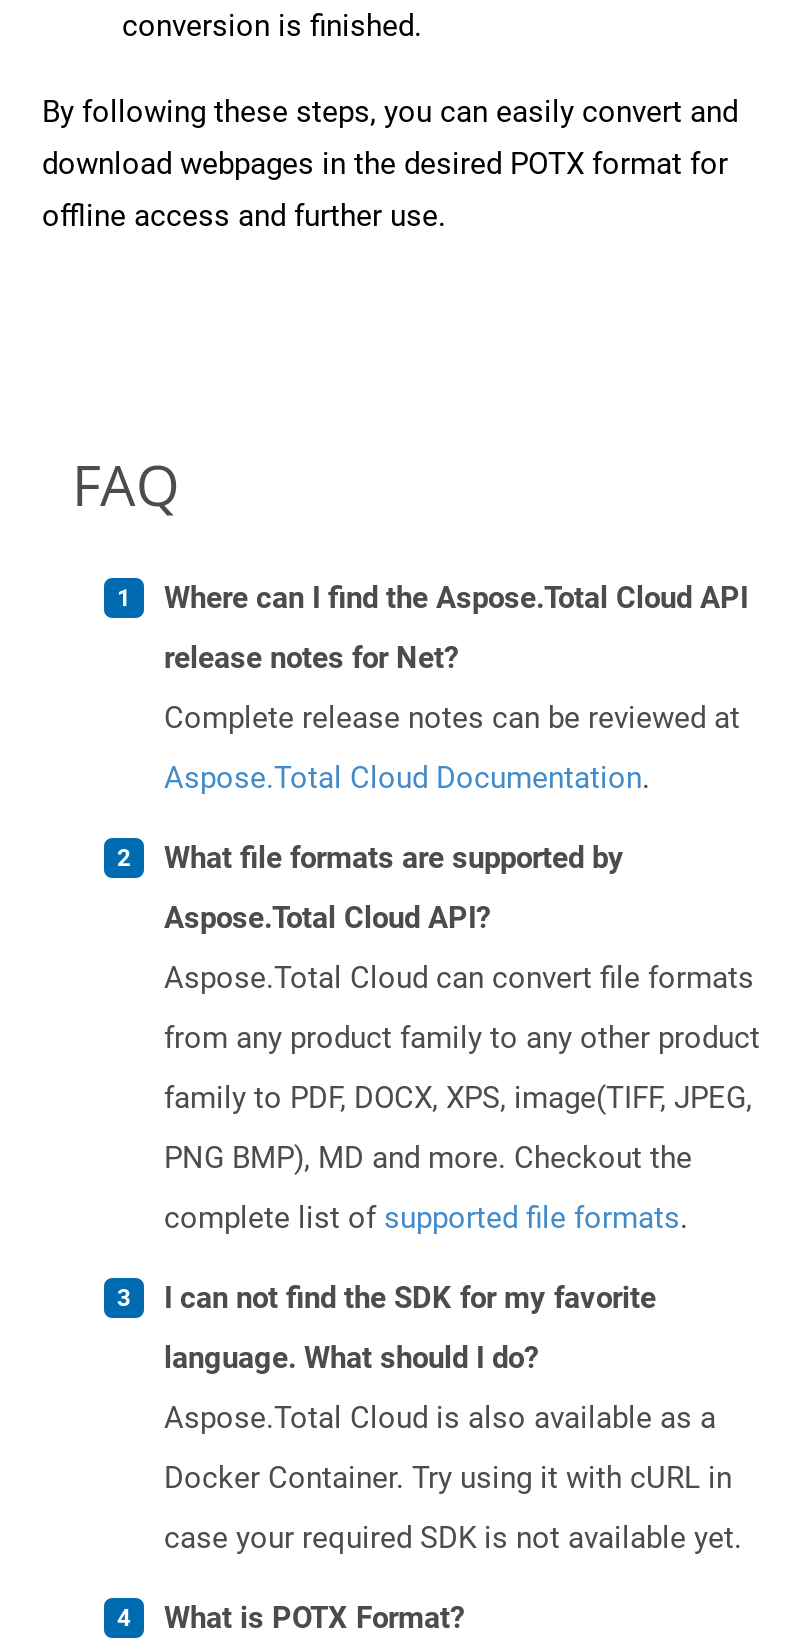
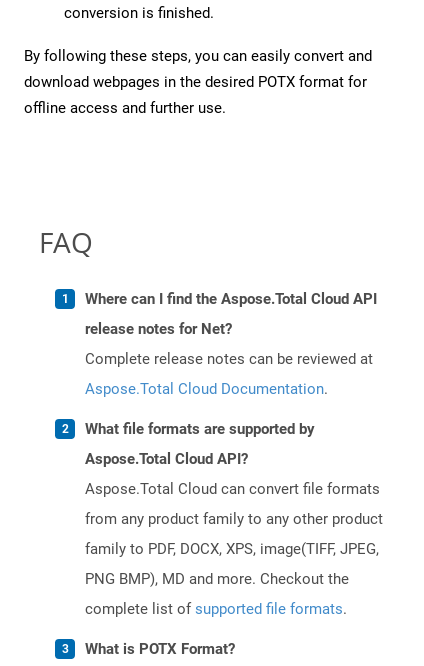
[164,1280,742,1556] I can not find the SDK for my favorite | language. What should I do? | Aspose.Total Cloud is also available as a | Docker Container. Try using it with cURL in | case your required SDK is not available yet. -> none

